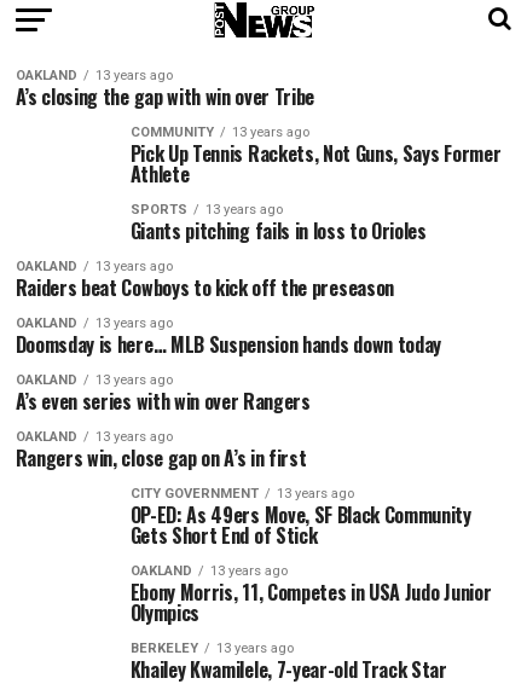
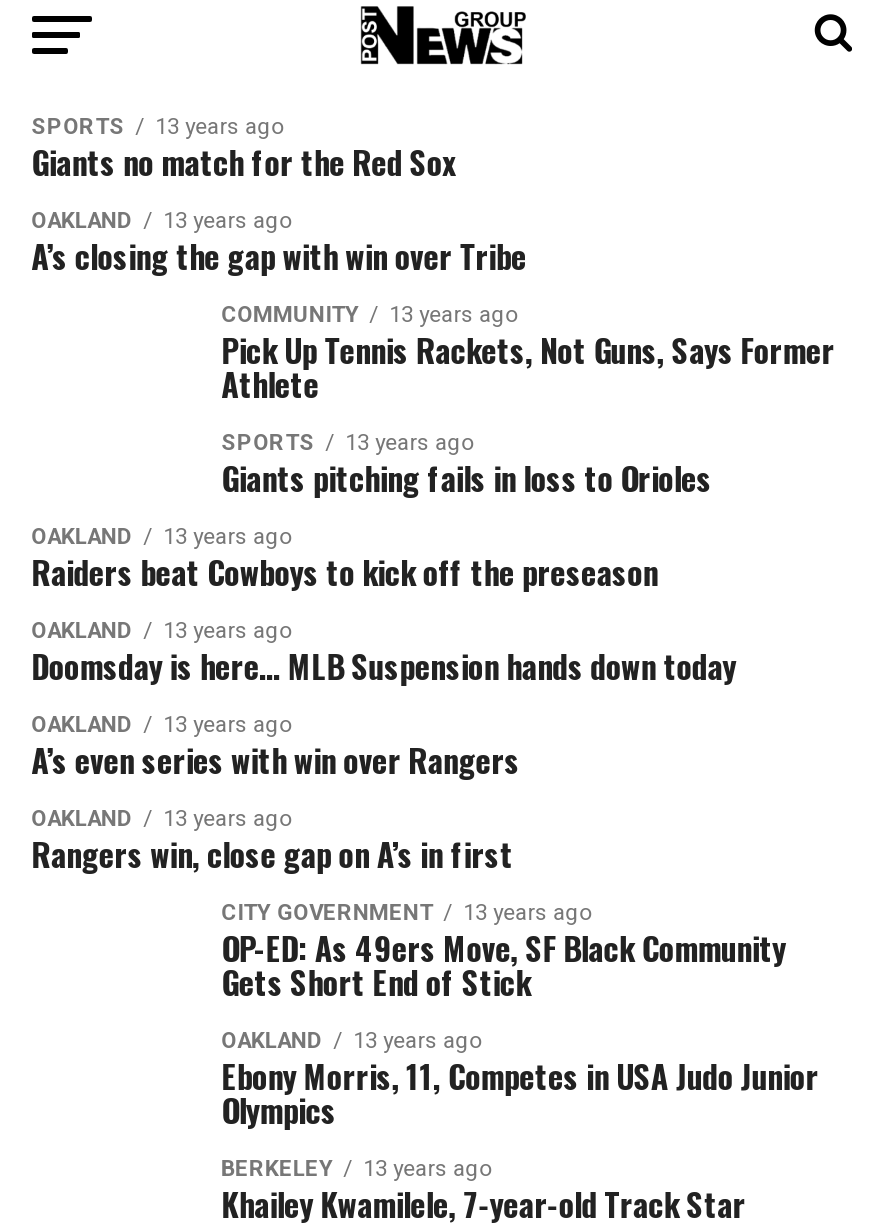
none -> [31,114,456,186] SPORTS | 13 years ago | Giants no match for the Red Sox

